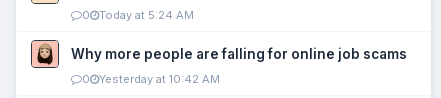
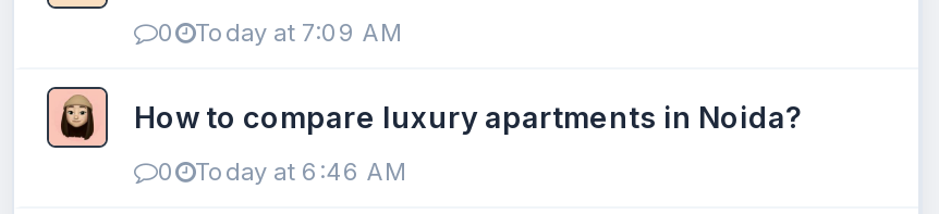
[82,8,194,22] 0 Today at 5:24 AM -> [158,17,402,48] 0 Today at 7:09 AM
[71,46,407,62] Why more people are falling for online job scams -> [134,100,801,135] How to compare luxury apartments in Noida?
[99,72,220,86] Yesterday at 10:42 AM -> [195,156,406,187] Today at 6:46 AM

